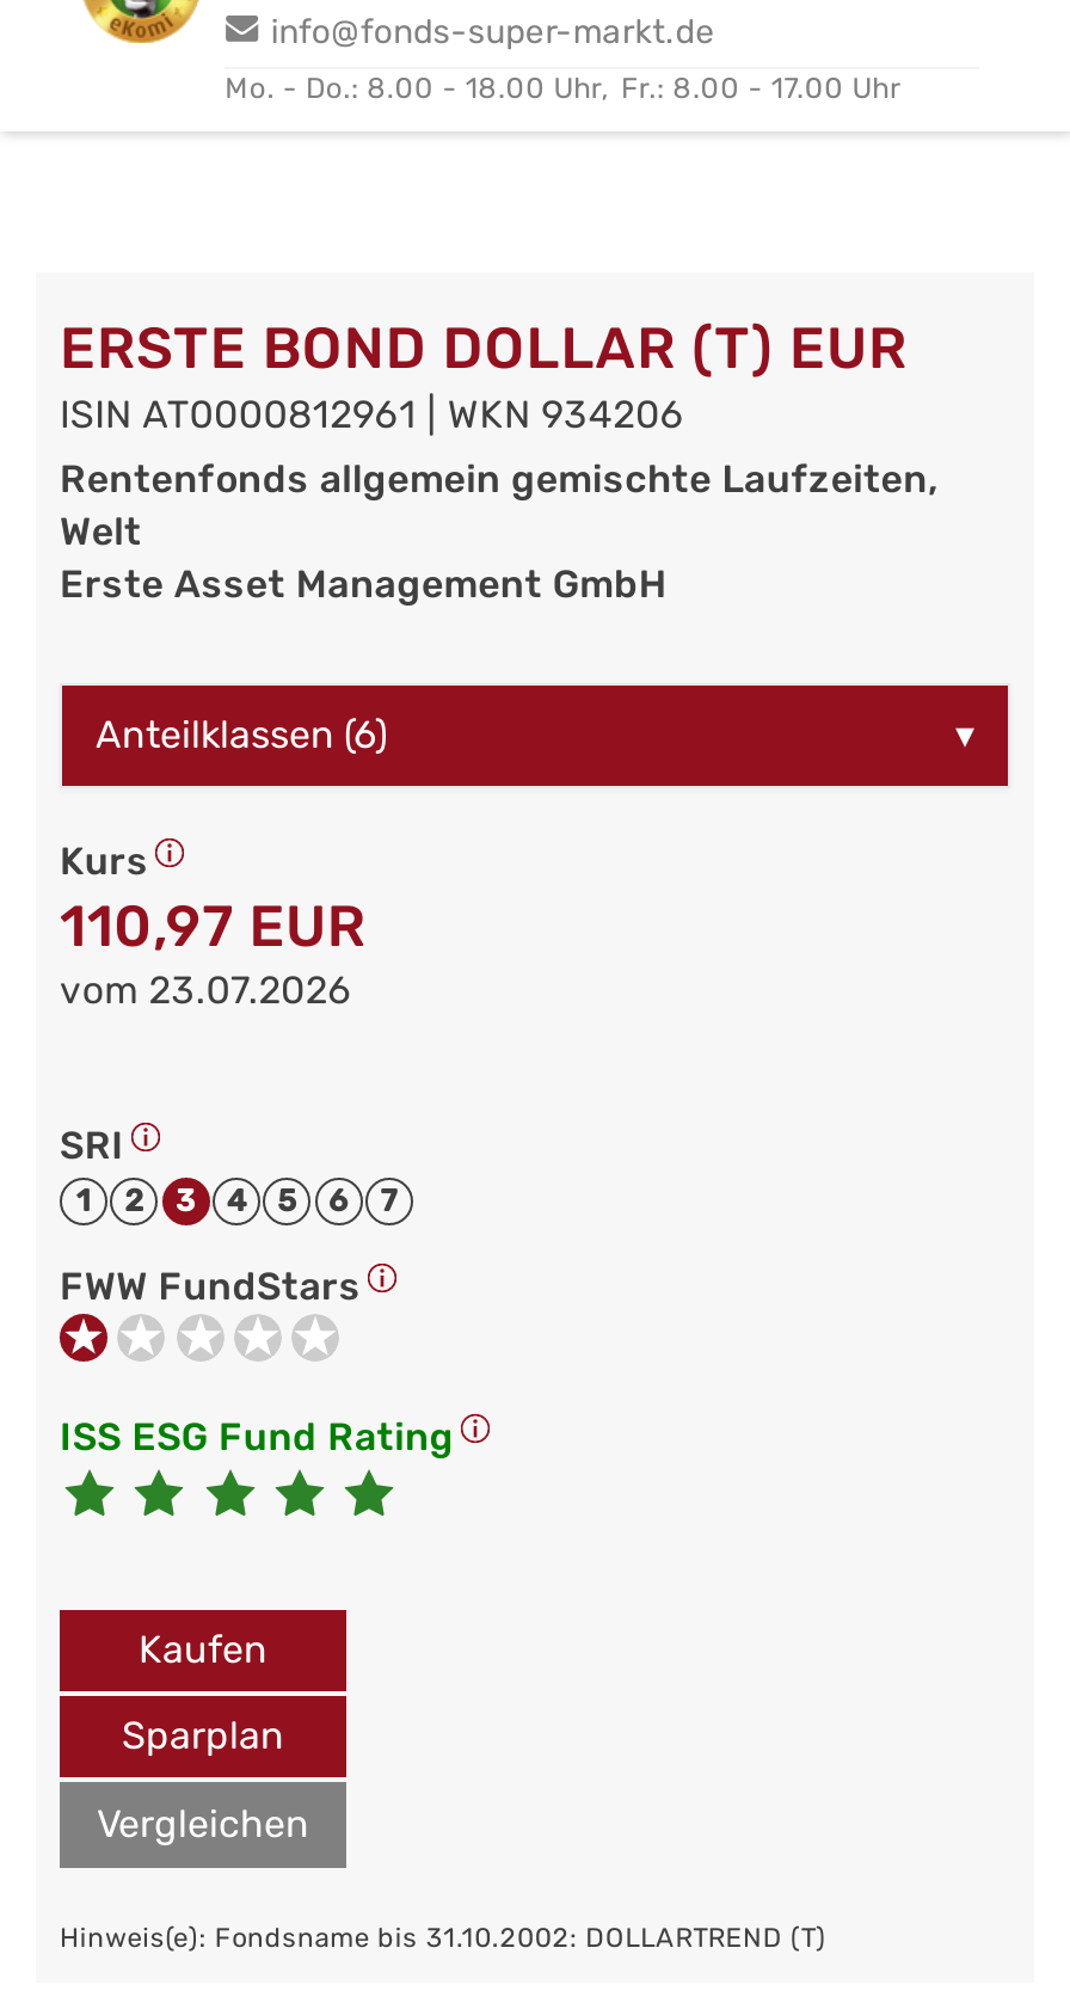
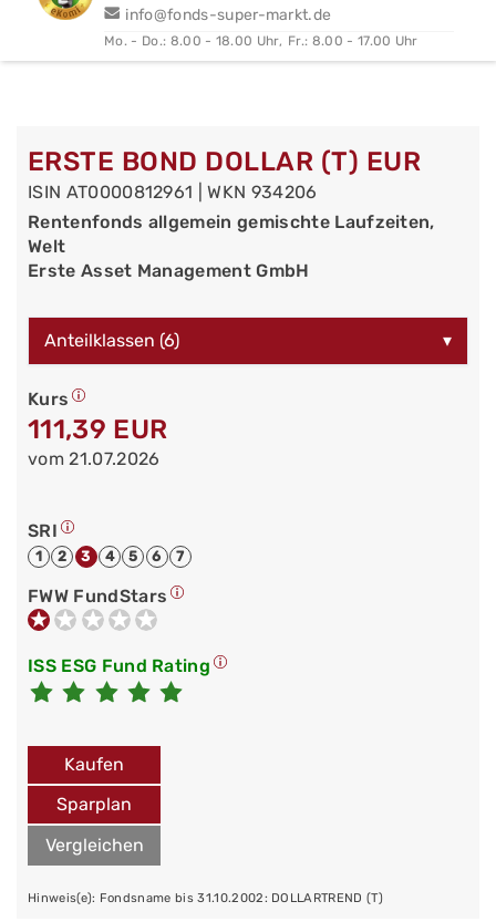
[60,893,366,960] 110,97 EUR -> [28,414,167,445] 111,39 EUR
[60,967,352,1013] vom 23.07.2026 -> [28,448,160,469] vom 21.07.2026

